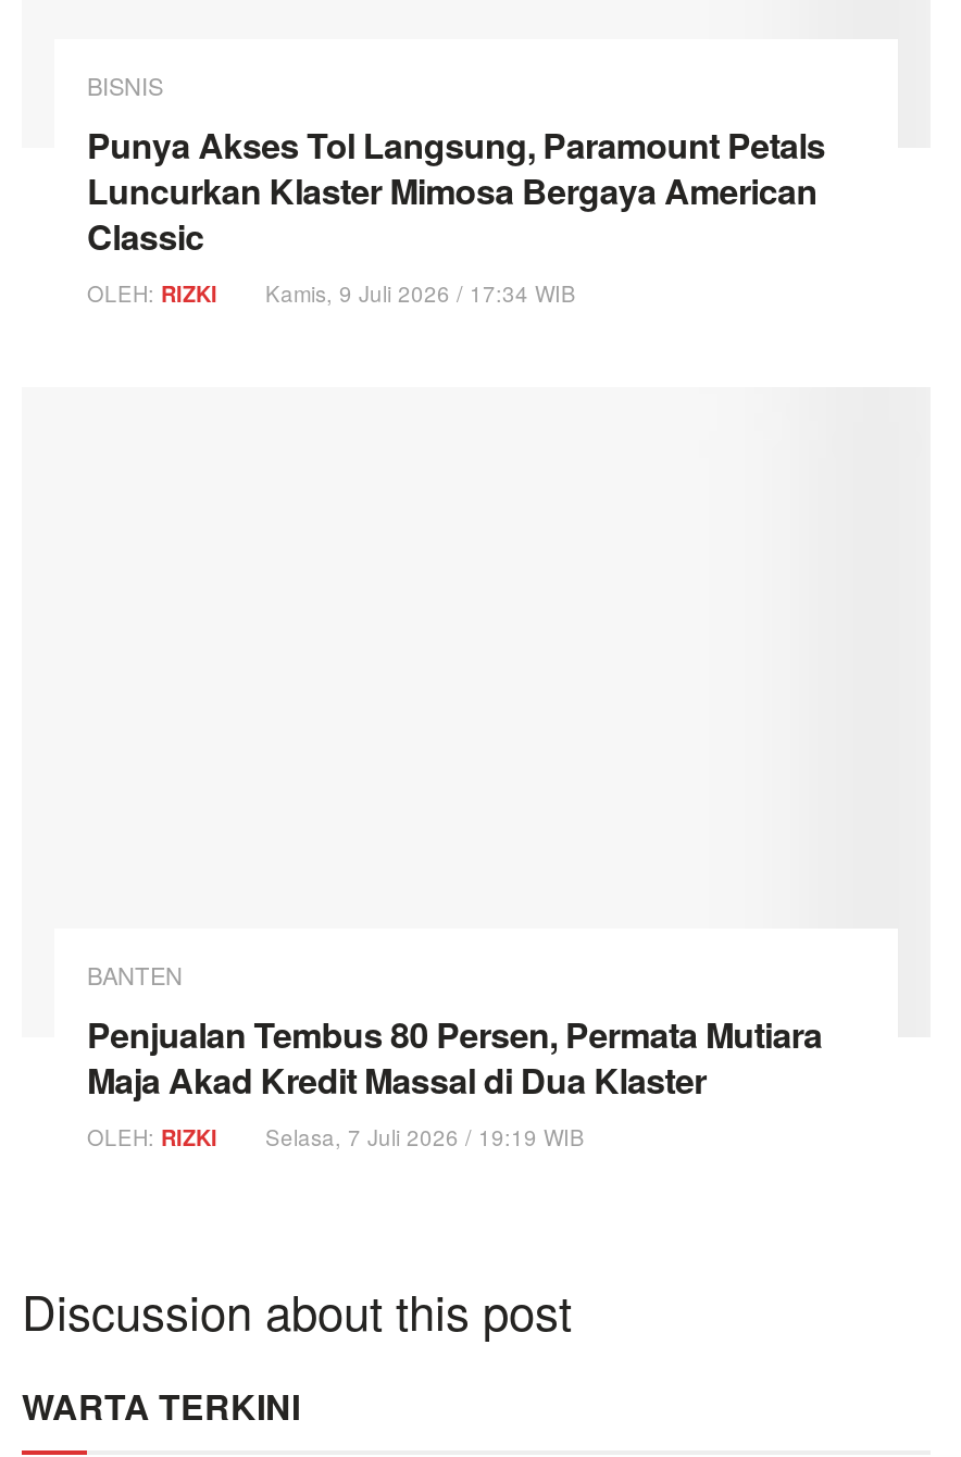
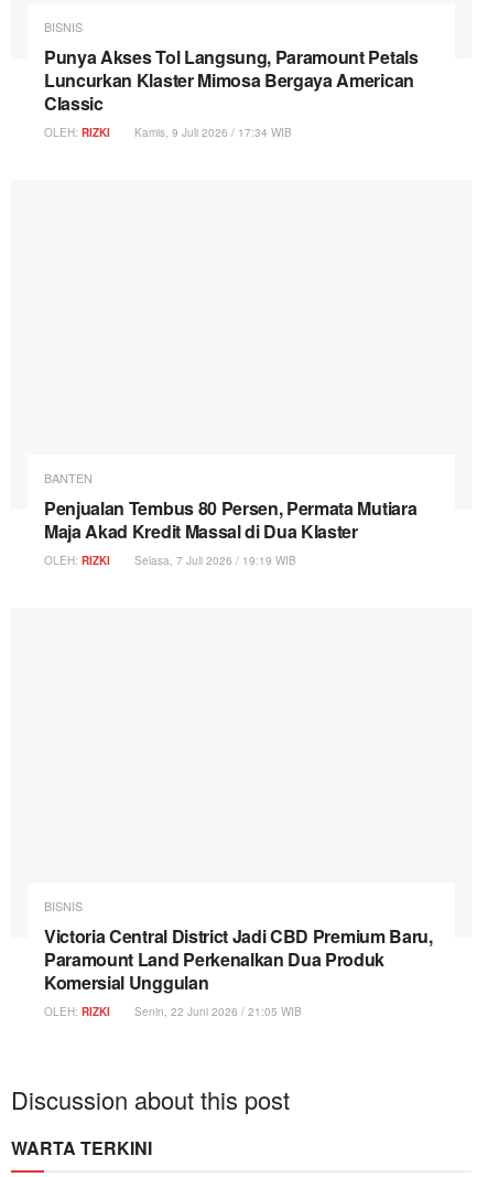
none -> [44,897,432,1019] BISNIS | Victoria Central District Jadi CBD Premium Baru, | Paramount Land Perkenalkan Dua Produk | Komersial Unggulan | OLEH: RIZKI | Senin, 22 Juni 2026 / 21:05 WIB

